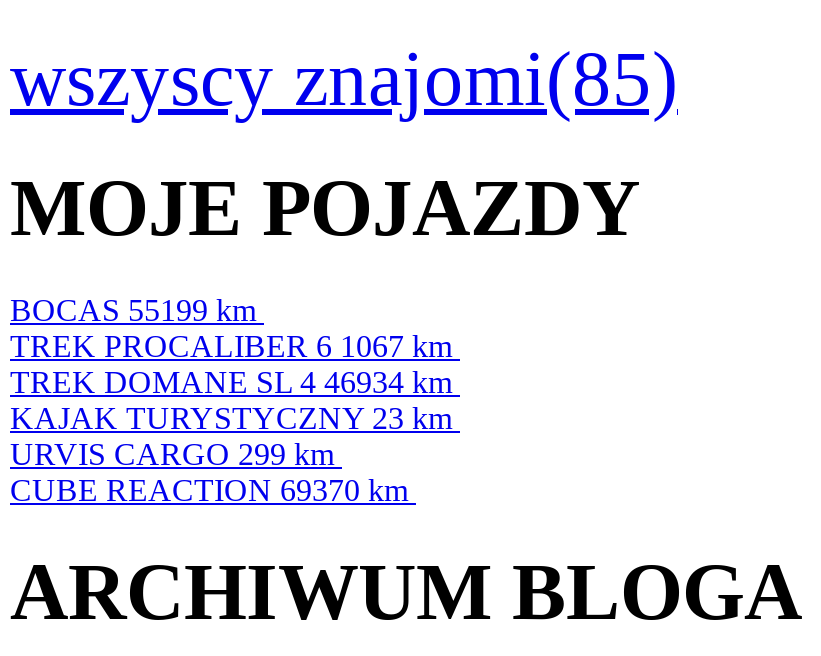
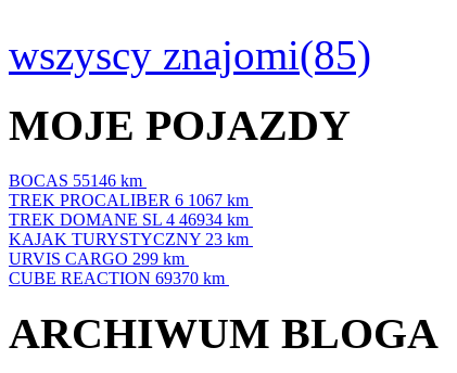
[10,292,256,326] BOCAS 55199 km -> [9,171,142,189] BOCAS 55146 km

